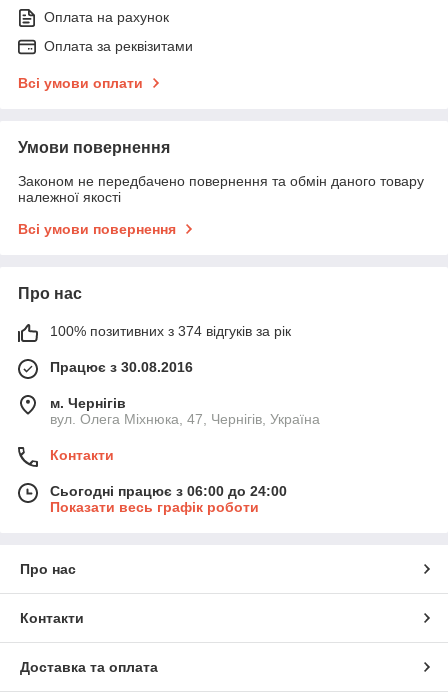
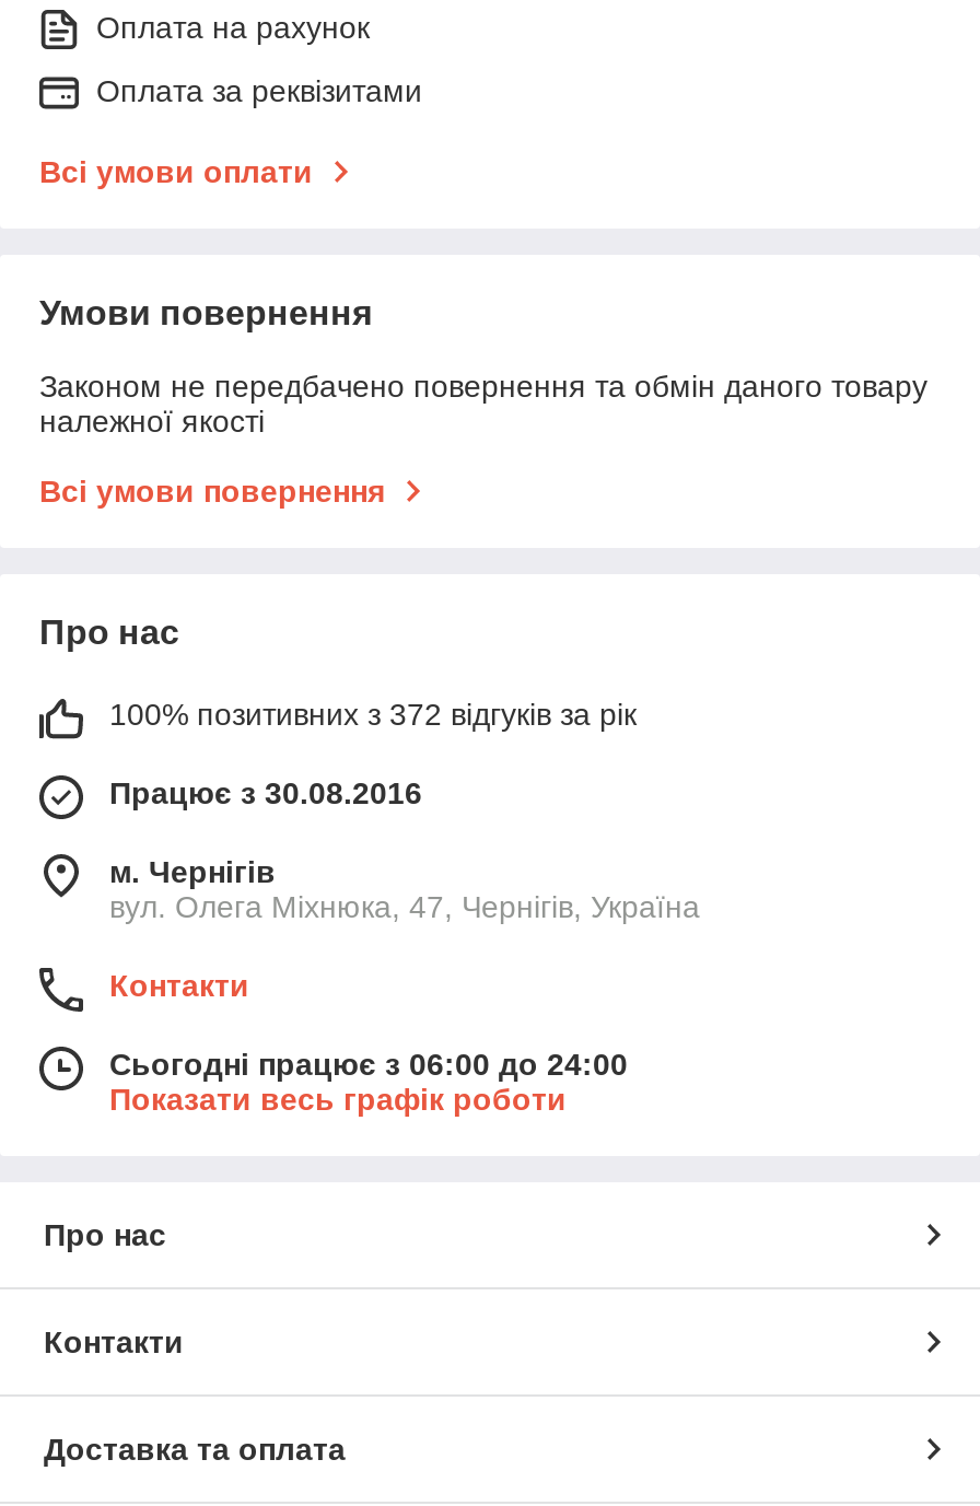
[50,323,291,339] 100% позитивних з 374 відгуків за рік -> [109,697,637,732] 100% позитивних з 372 відгуків за рік

